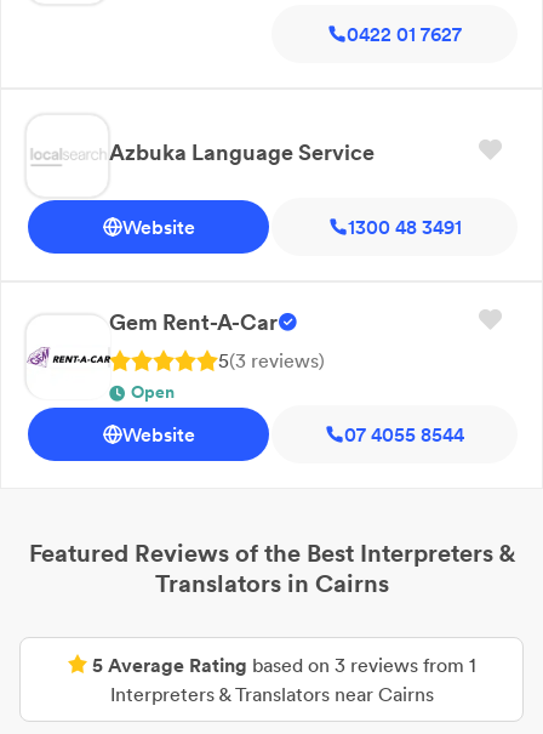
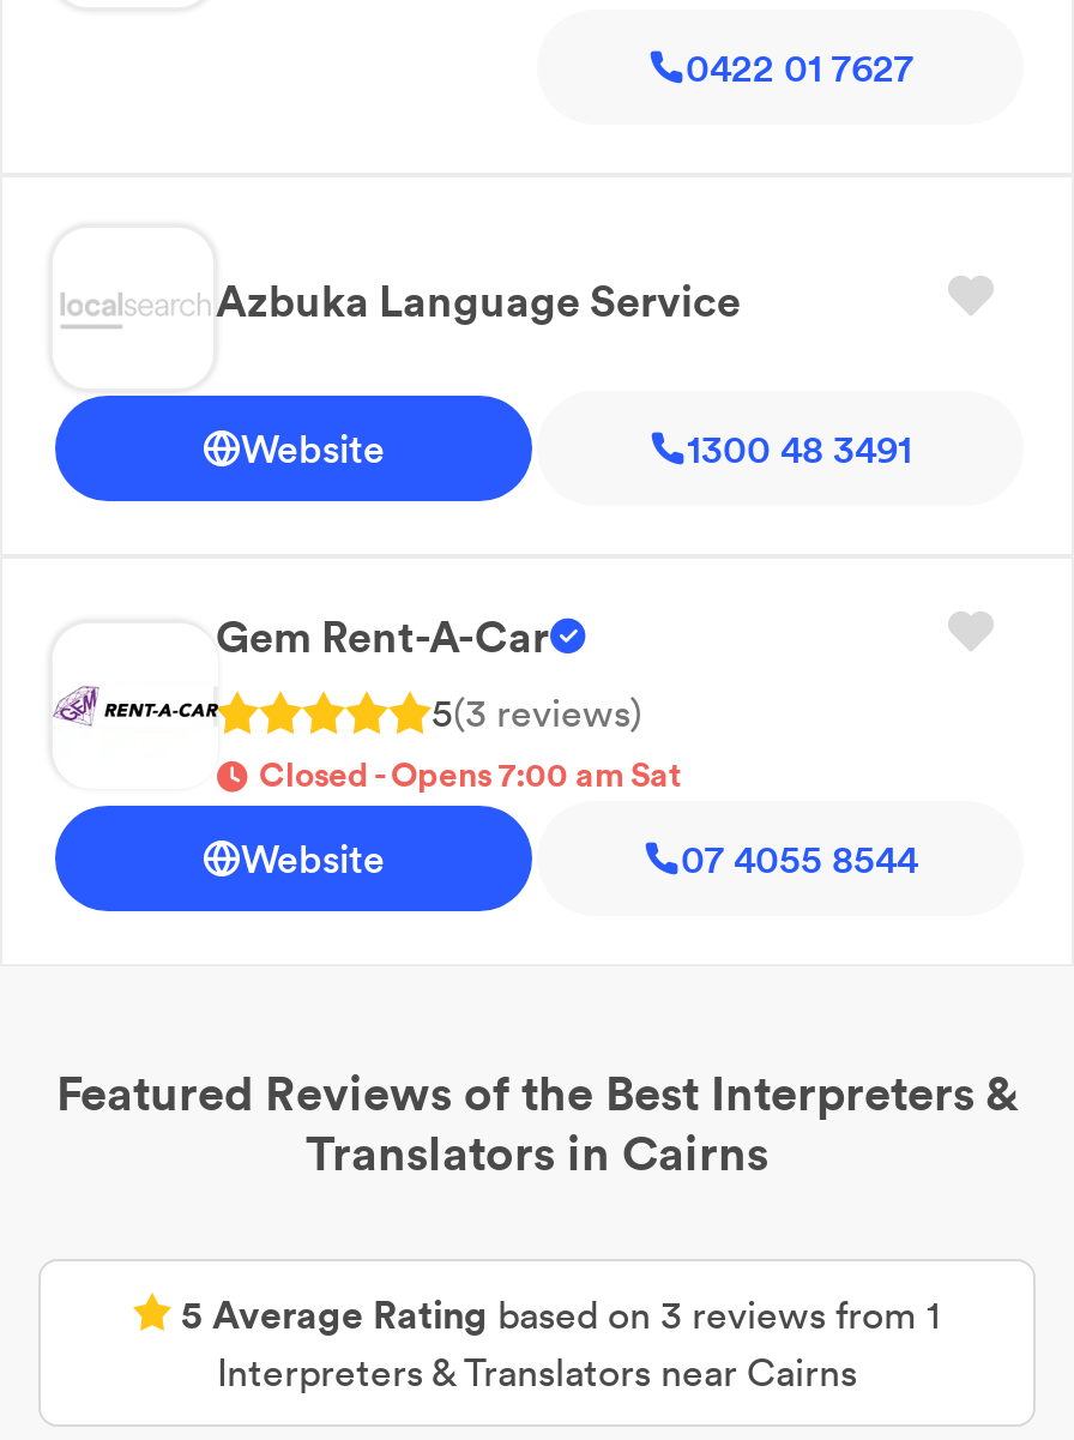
[131,381,175,403] Open -> [259,753,681,796] Closed - Opens 7:00 am Sat

